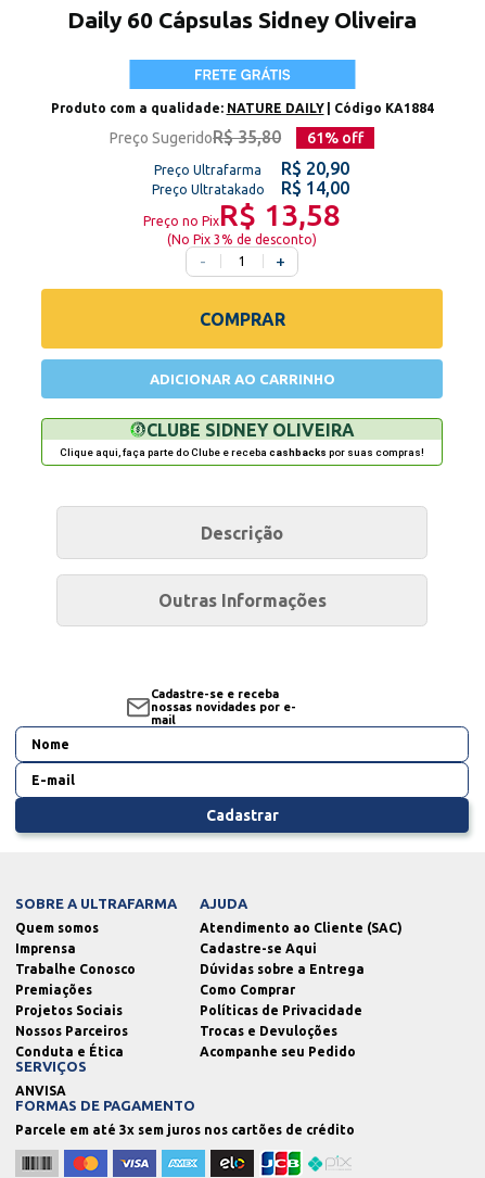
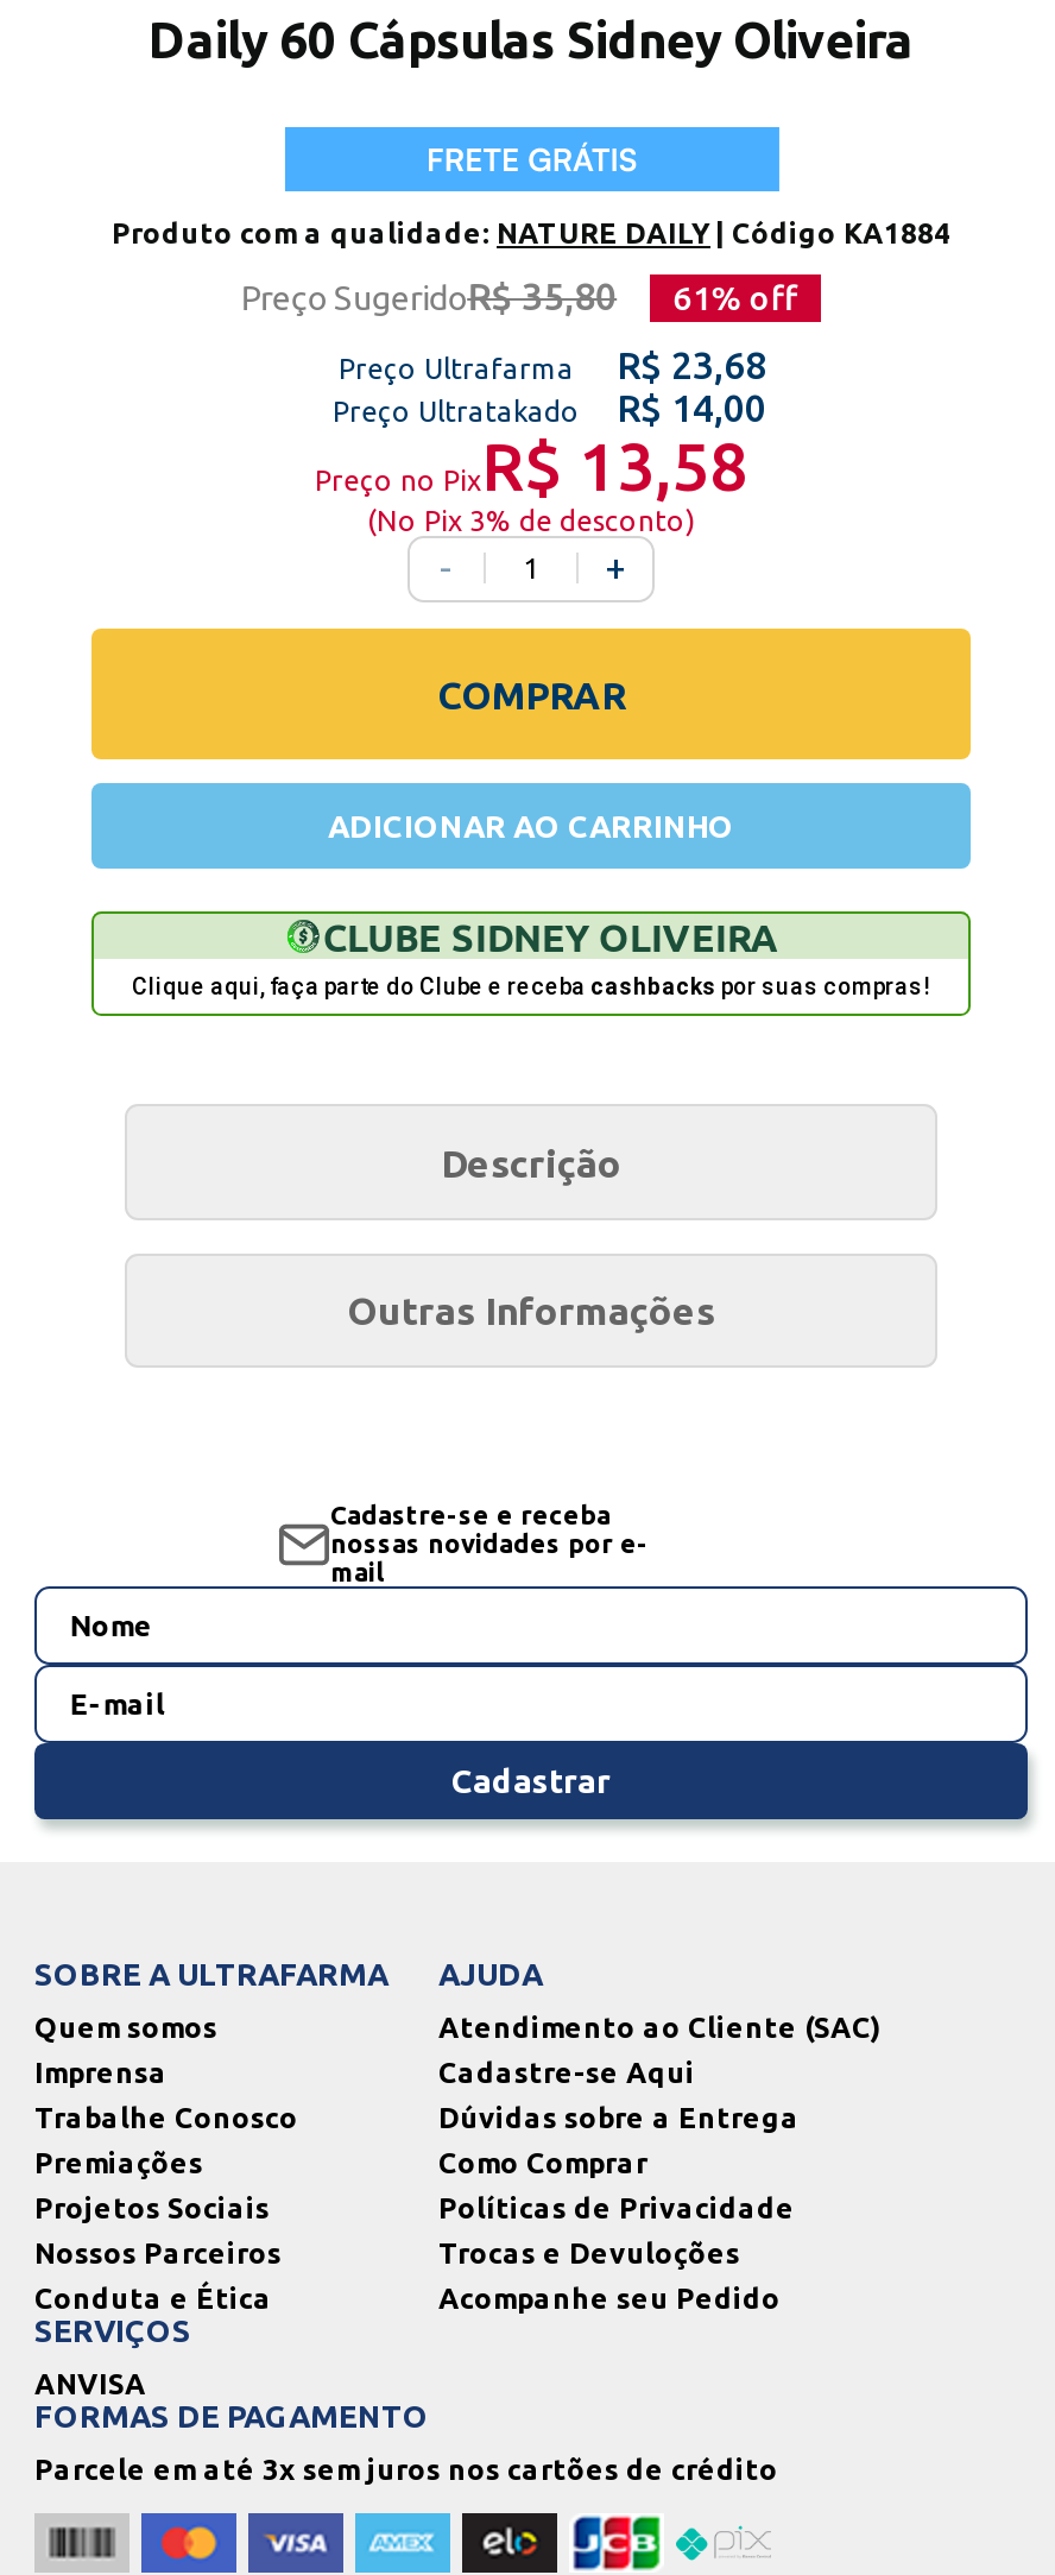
[154,158,349,178] Preço Ultrafarma R$ 20,90 -> [339,342,766,385] Preço Ultrafarma R$ 23,68

